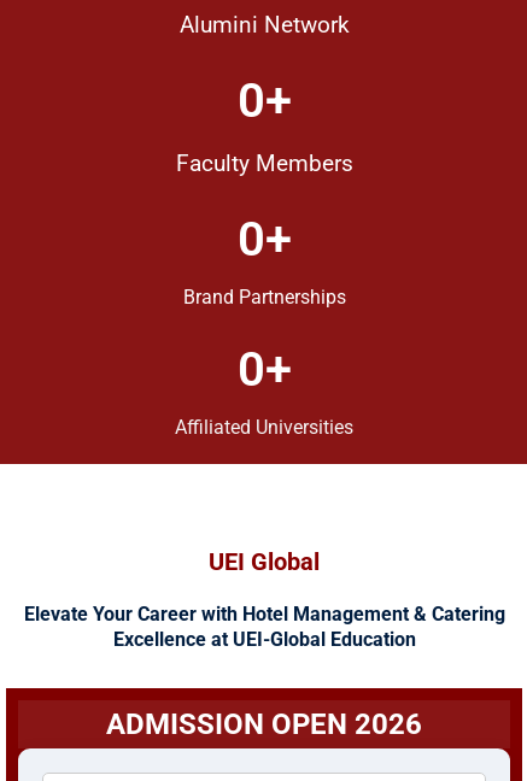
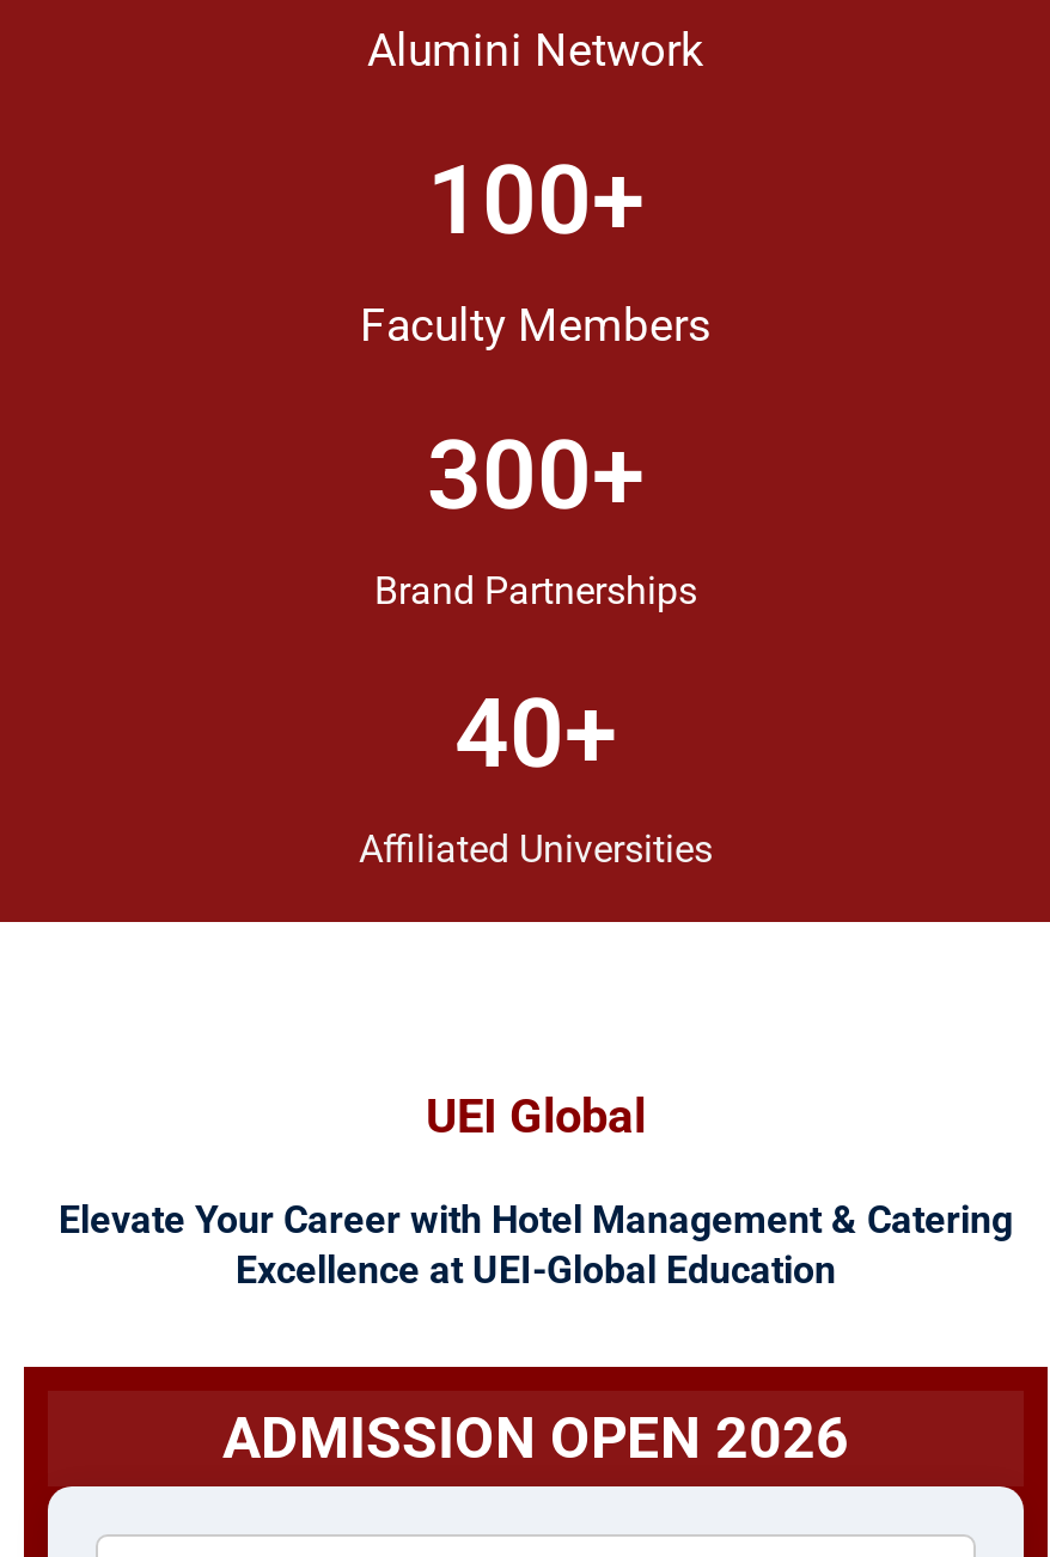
[237,72,291,129] 0+ -> [427,145,645,257] 100+
[237,211,291,268] 0+ -> [427,420,645,532] 300+
[237,341,291,398] 0+ -> [454,678,617,790] 40+

